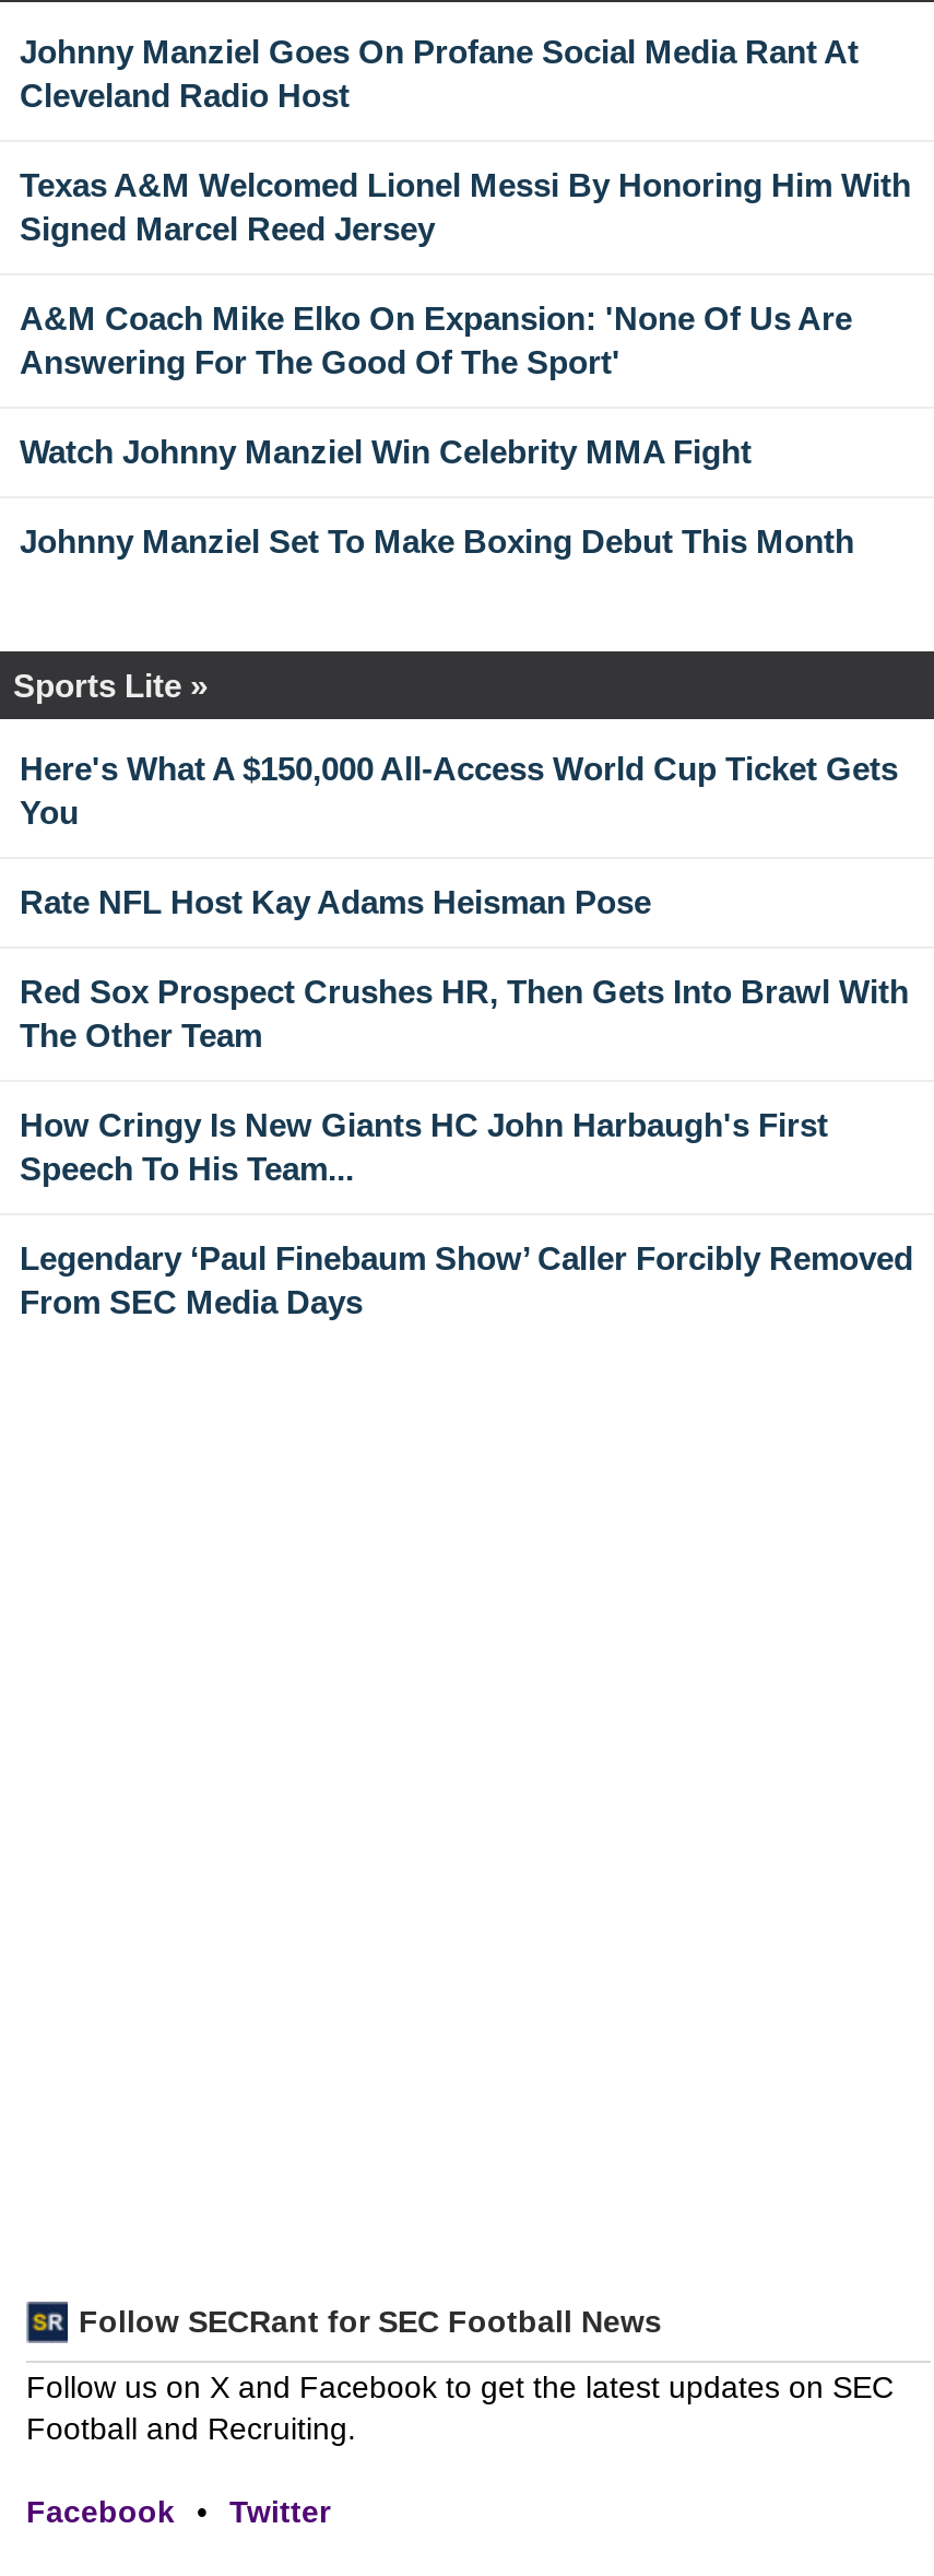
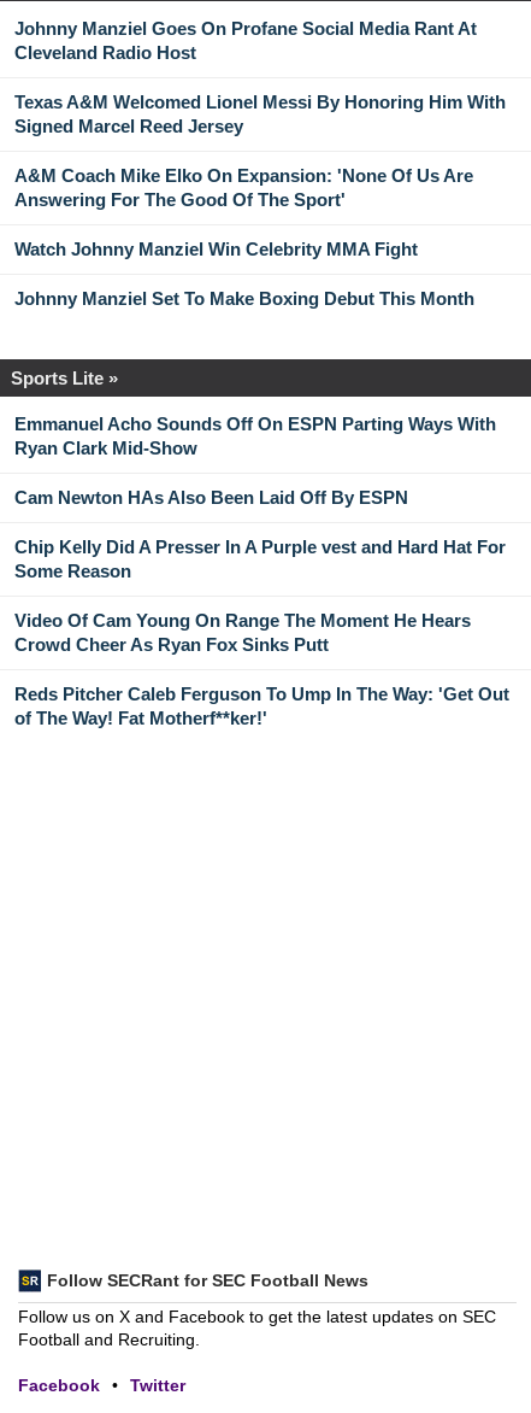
[20,750,898,831] Here's What A $150,000 All-Access World Cup Ticket Gets | You -> [14,414,496,459] Emmanuel Acho Sounds Off On ESPN Parting Ways With | Ryan Clark Mid-Show
[20,884,651,921] Rate NFL Host Kay Adams Heisman Pose -> [14,487,408,508] Cam Newton HAs Also Been Laid Off By ESPN
[20,973,909,1054] Red Sox Prospect Crushes HR, Then Gets Into Brawl With | The Other Team -> [14,537,506,581] Chip Kelly Did A Presser In A Purple vest and Hard Hat For | Some Reason
[20,1107,828,1188] How Cringy Is New Giants HC John Harbaugh's First | Speech To His Team... -> [14,610,471,655] Video Of Cam Young On Range The Moment He Hears | Crowd Cheer As Ryan Fox Sinks Putt
[20,1240,913,1321] Legendary ‘Paul Finebaum Show’ Caller Forcibly Removed | From SEC Media Days -> [14,684,509,729] Reds Pitcher Caleb Ferguson To Ump In The Way: 'Get Out | of The Way! Fat Motherf**ker!'

